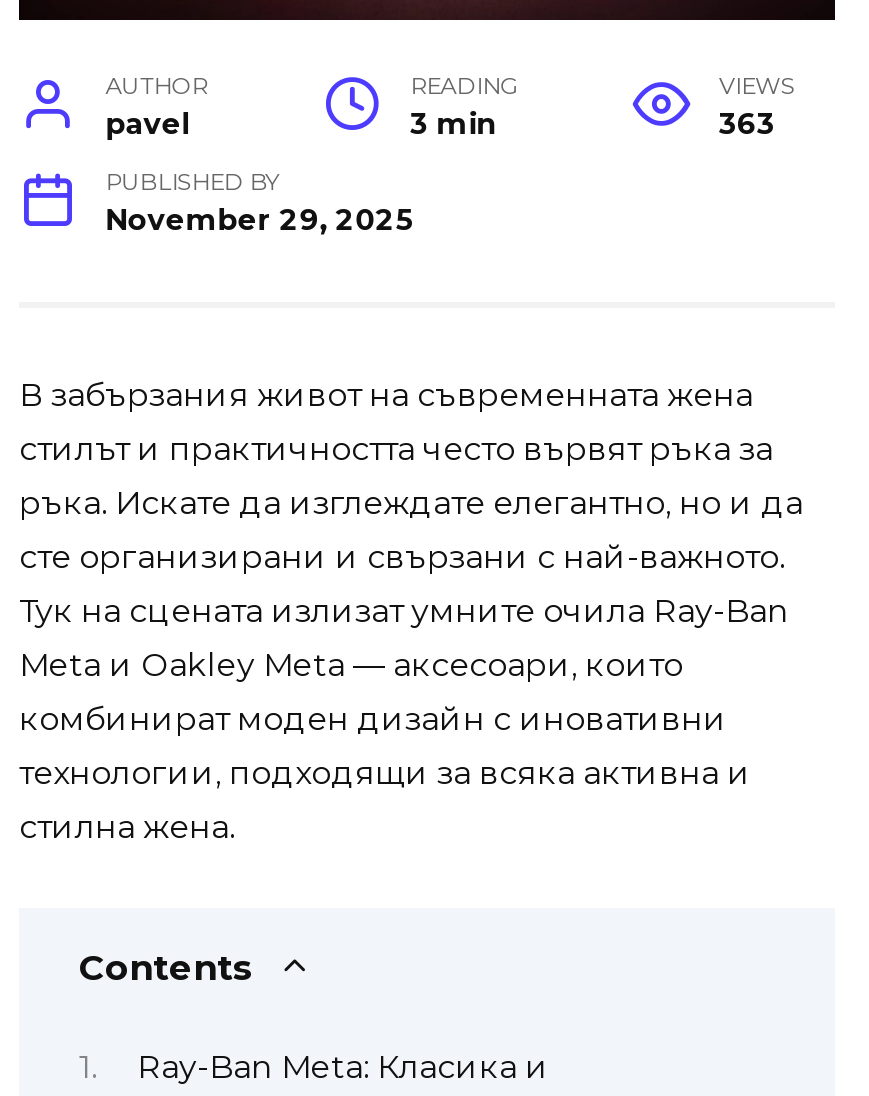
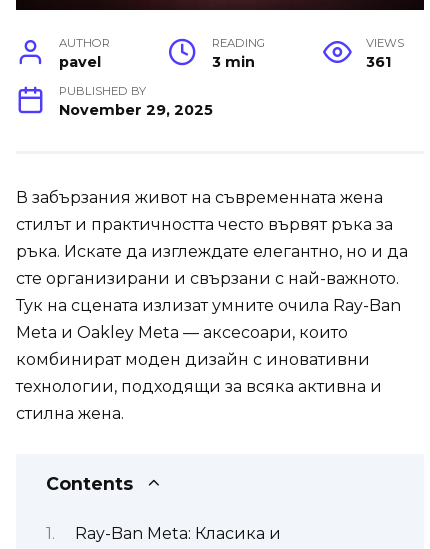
[719,106,775,142] 363 -> [366,53,391,71] 361

